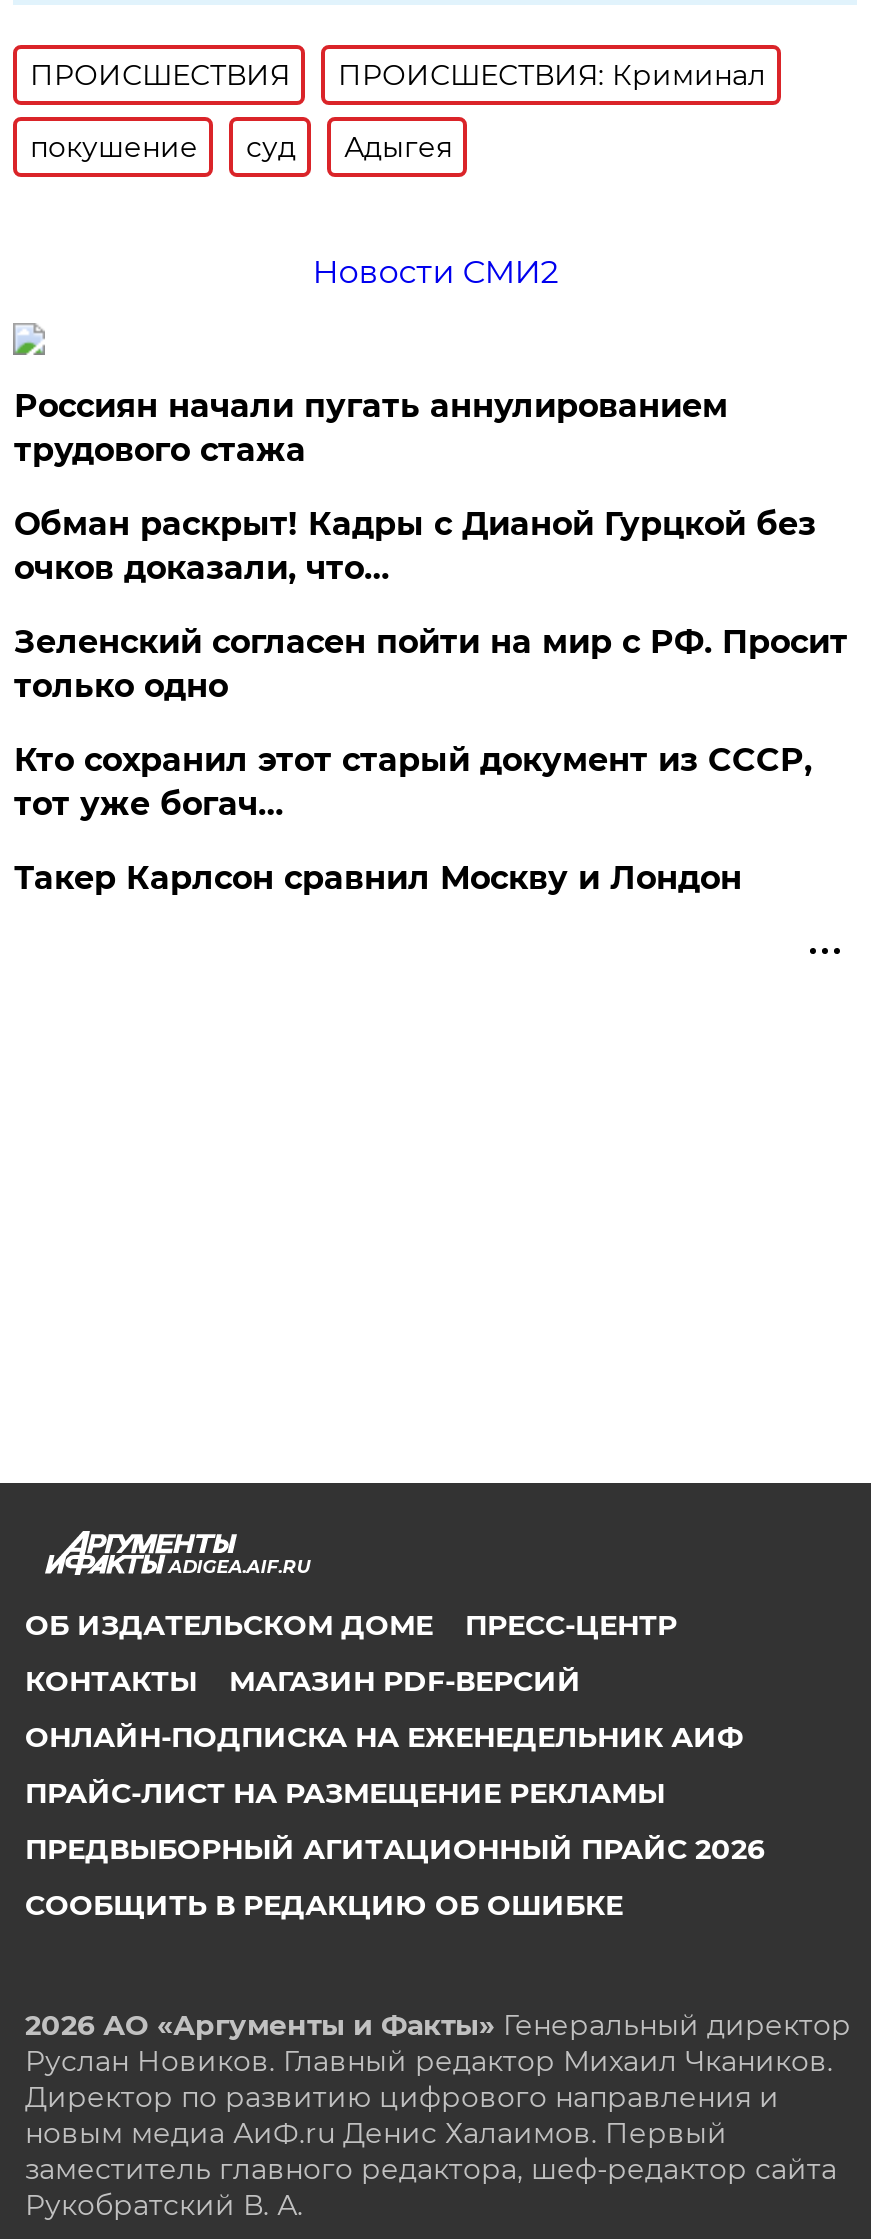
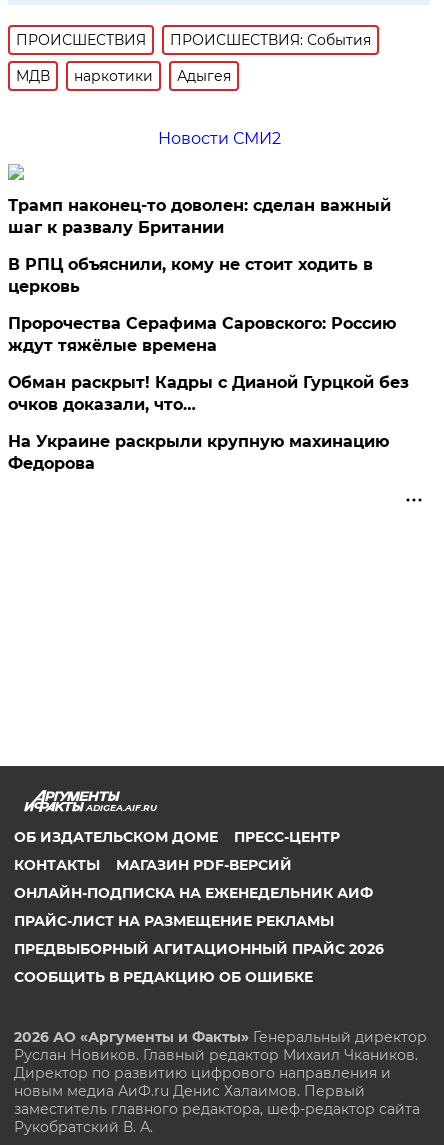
[338,57,766,93] ПРОИСШЕСТВИЯ: Криминал -> [170,31,371,49] ПРОИСШЕСТВИЯ: События
[30,129,296,165] покушение | суд -> [16,67,153,85] МДВ | наркотики
[14,387,728,469] Россиян начали пугать аннулированием | трудового стажа -> [8,196,396,355] Трамп наконец-то доволен: сделан важный | шаг к развалу Британии | В РПЦ объяснили, кому не стоит ходить в | церковь | Пророчества Серафима Саровского: Россию | ждут тяжёлые времена
moved [14,505,816,587] -> [8,373,409,414]: Обман раскрыт! Кадры с Дианой Гурцкой без | очков доказали, что…
[14,623,848,897] Зеленский согласен пойти на мир с РФ. Просит | только одно | Кто сохранил этот старый документ из СССР, | тот уже богач… | Такер Карлсон сравнил Москву и Лондон -> [8,432,389,473] На Украине раскрыли крупную махинацию | Федорова

